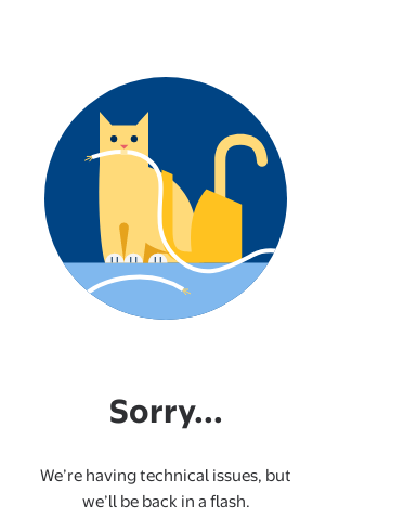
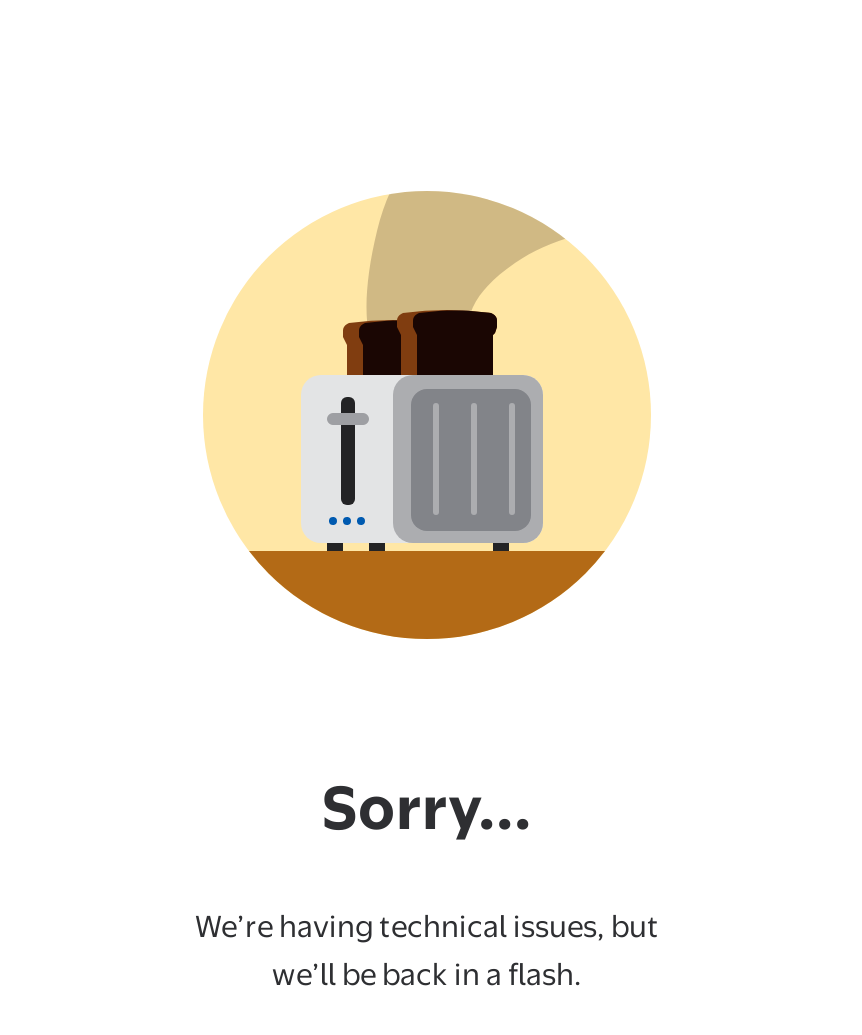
[43,76,288,321] [image] -> [203,189,651,641] [image]

